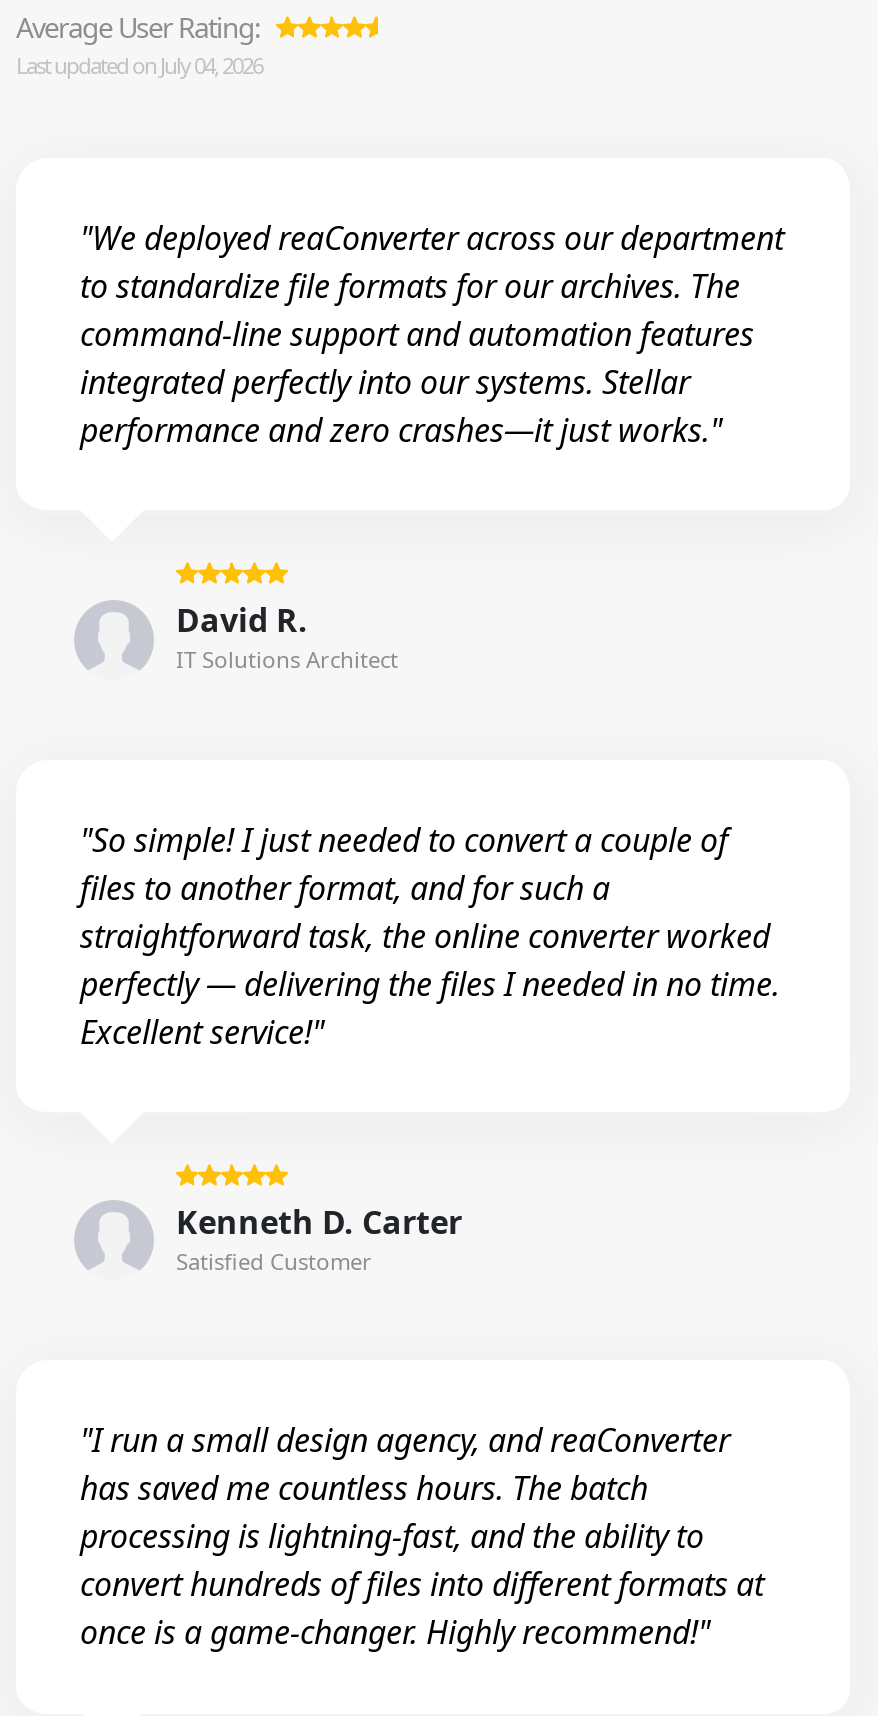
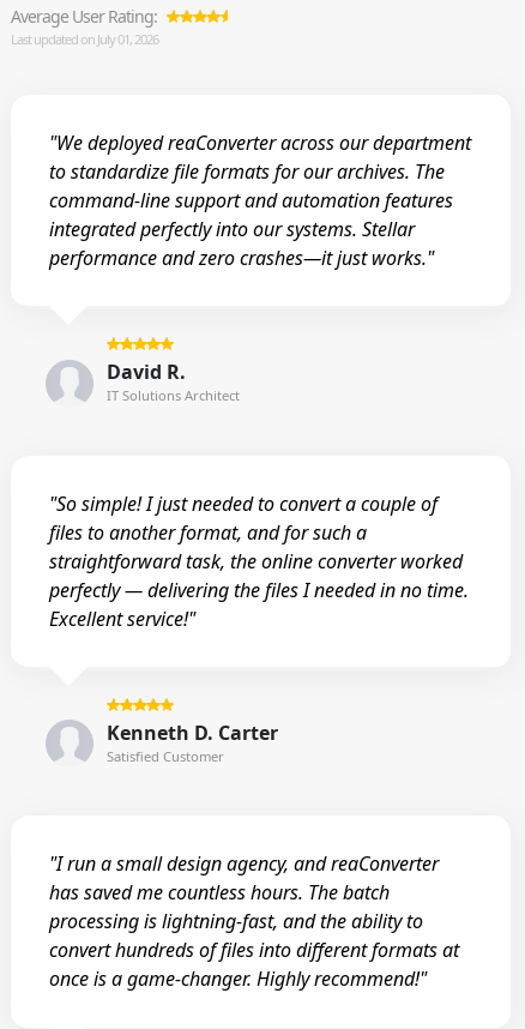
[16,50,262,80] Last updated on July 04, 2026 -> [11,30,158,48] Last updated on July 01, 2026

